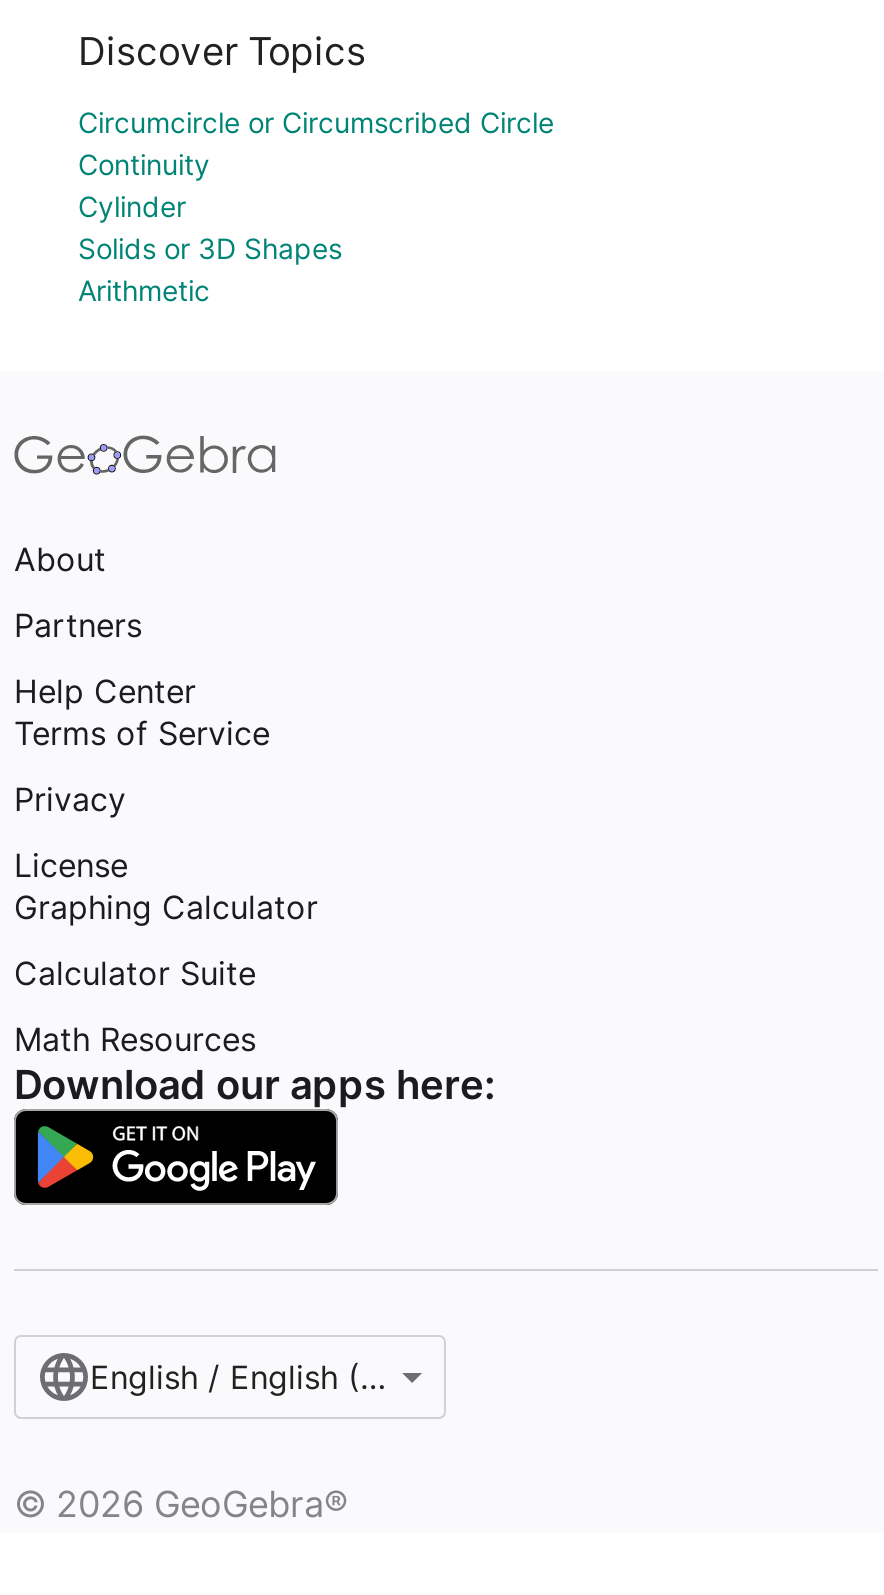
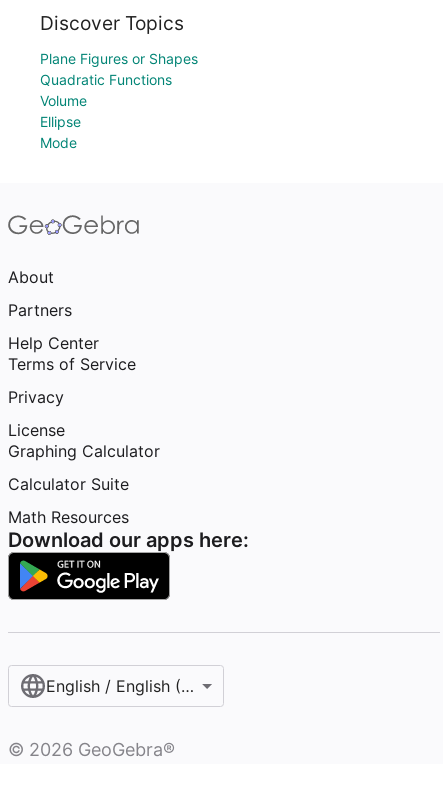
[78,105,554,307] Circumcircle or Circumscribed Circle | Continuity | Cylinder | Solids or 3D Shapes | Arithmetic -> [40,50,198,151] Plane Figures or Shapes | Quadratic Functions | Volume | Ellipse | Mode

